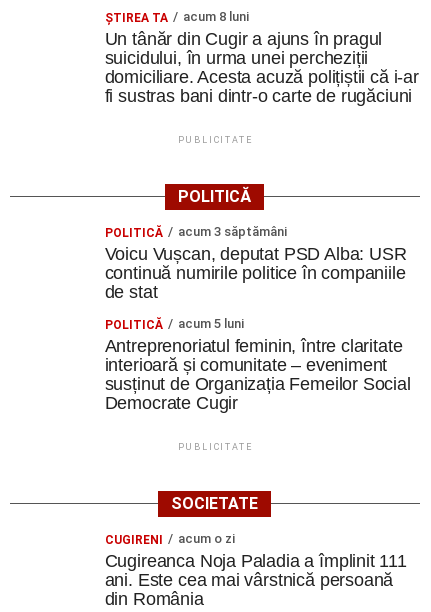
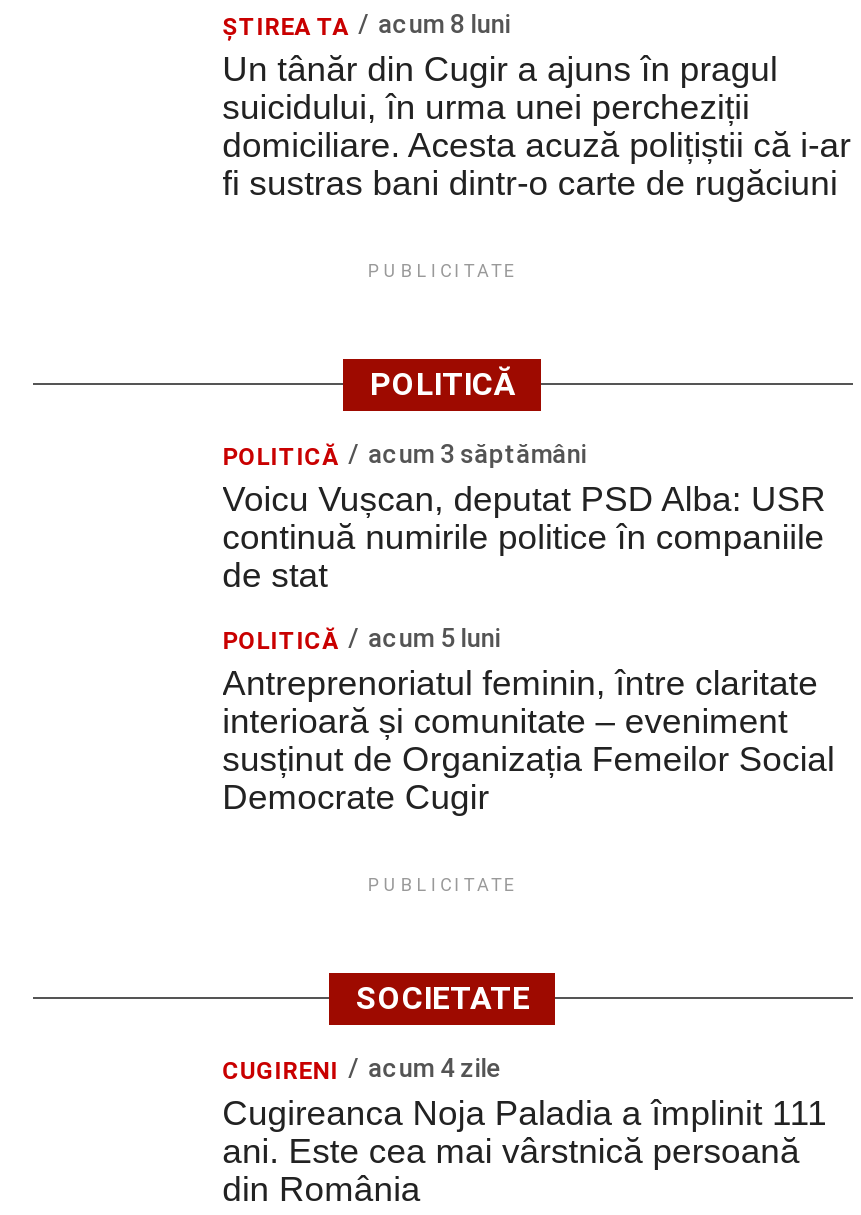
[178,531,235,546] acum o zi -> [368,1053,500,1083] acum 4 zile

